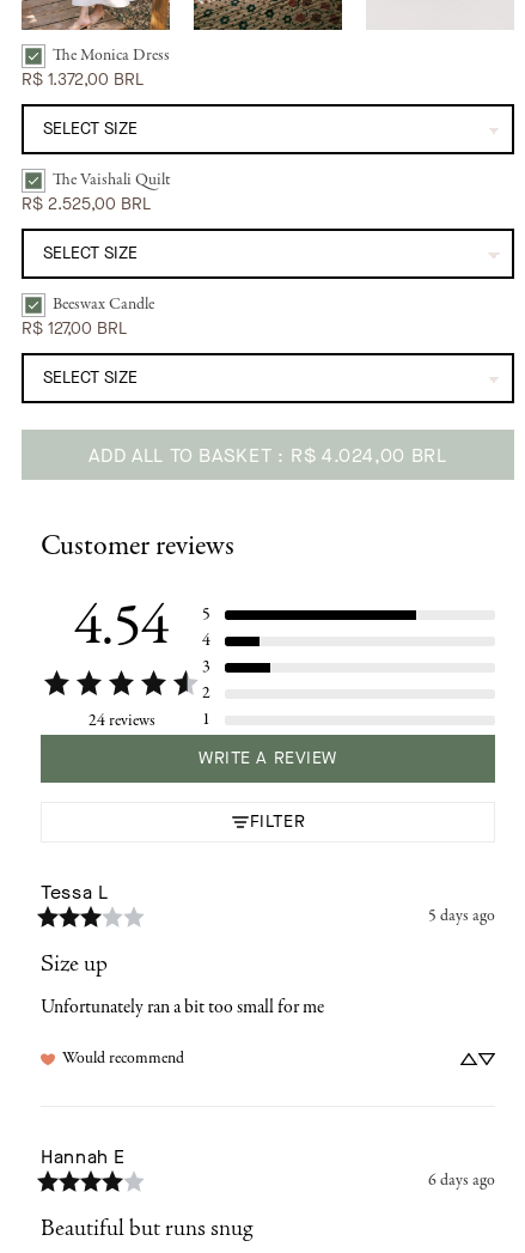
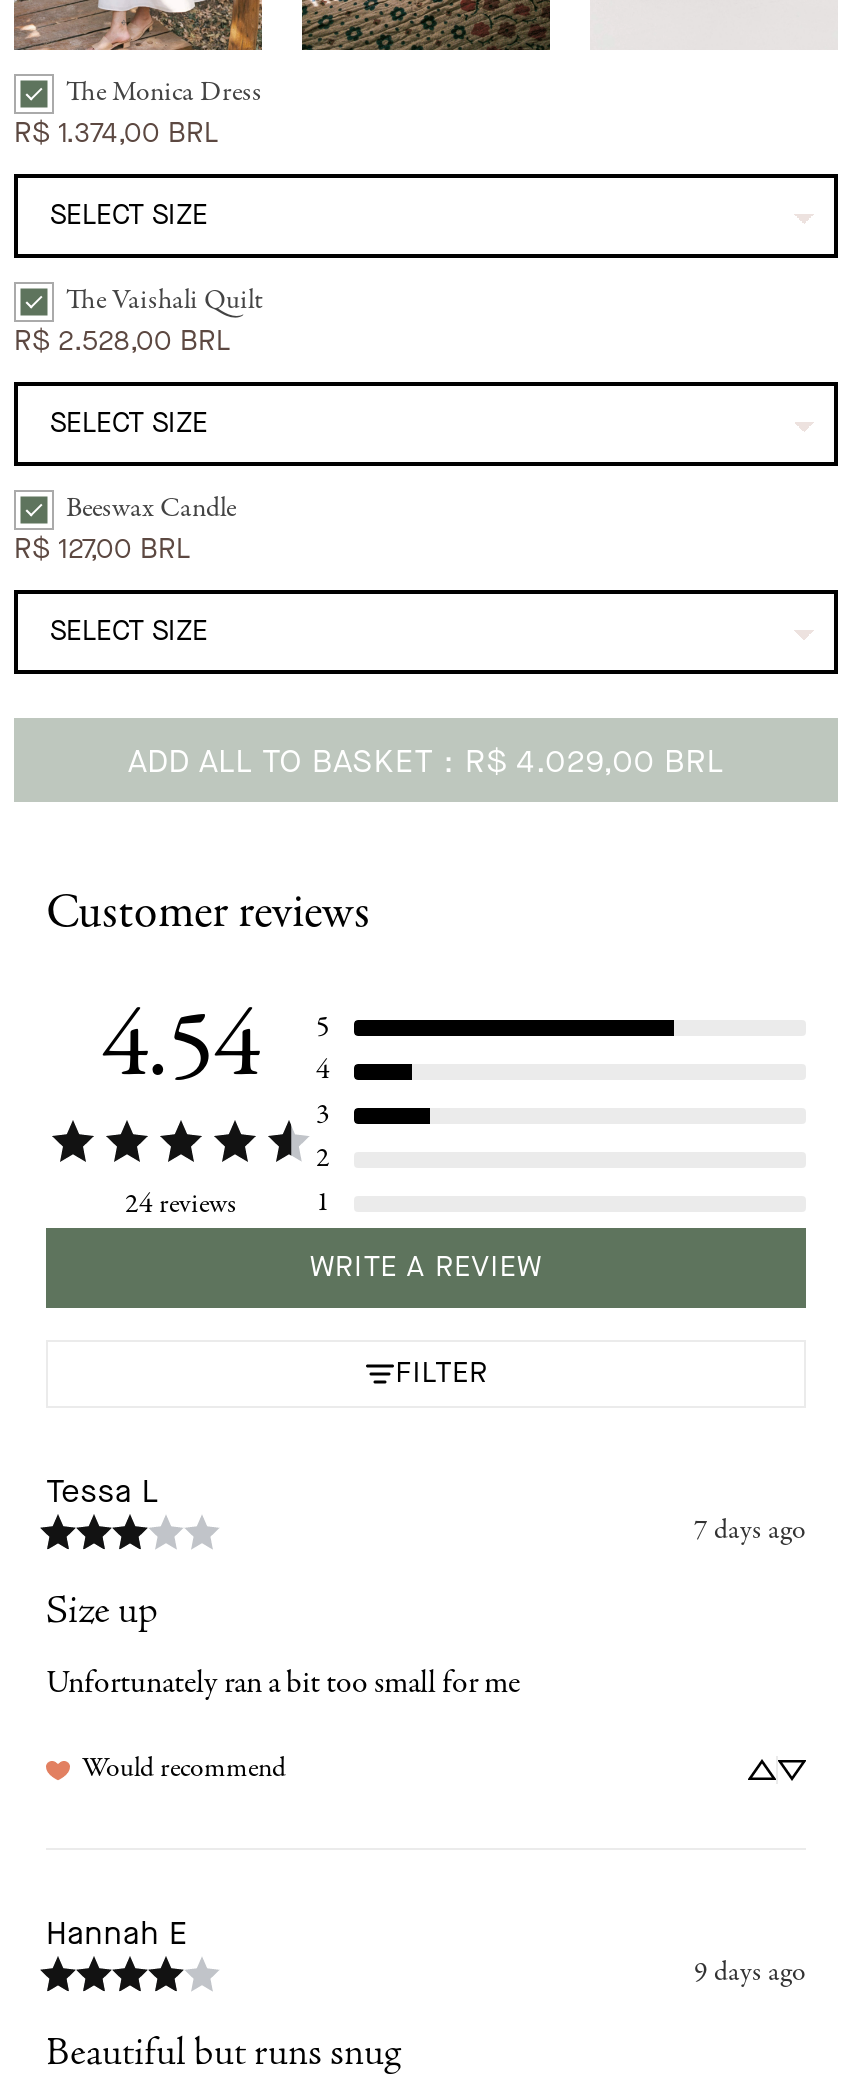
[22,68,144,91] R$ 1.372,00 BRL -> [14,114,218,152] R$ 1.374,00 BRL
[22,193,151,215] R$ 2.525,00 BRL -> [14,322,230,360] R$ 2.528,00 BRL
[89,442,447,467] ADD ALL TO BASKET R$ 4.024,00 BRL -> [128,739,724,781] ADD ALL TO BASKET R$ 4.029,00 BRL
[428,905,495,927] 5 days ago -> [694,1512,806,1550] 7 days ago
[428,1169,495,1192] 6 days ago -> [694,1954,806,1992] 9 days ago

